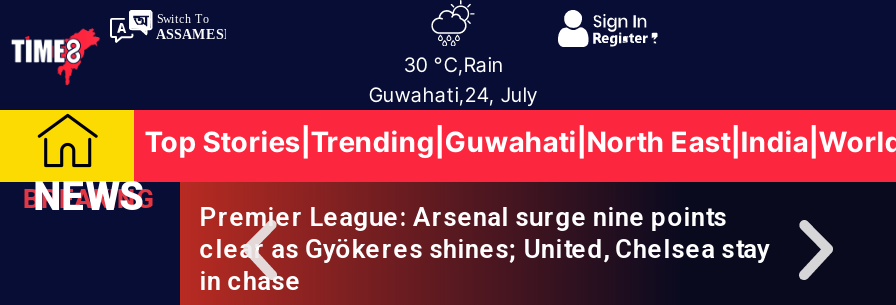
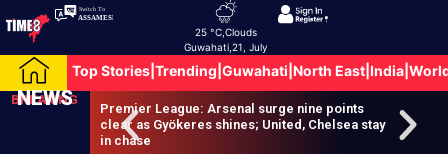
[403,52,503,76] 30 °C,Rain -> [195,26,257,38] 25 °C,Clouds
[368,82,538,106] Guwahati,24, July -> [184,41,268,53] Guwahati,21, July

